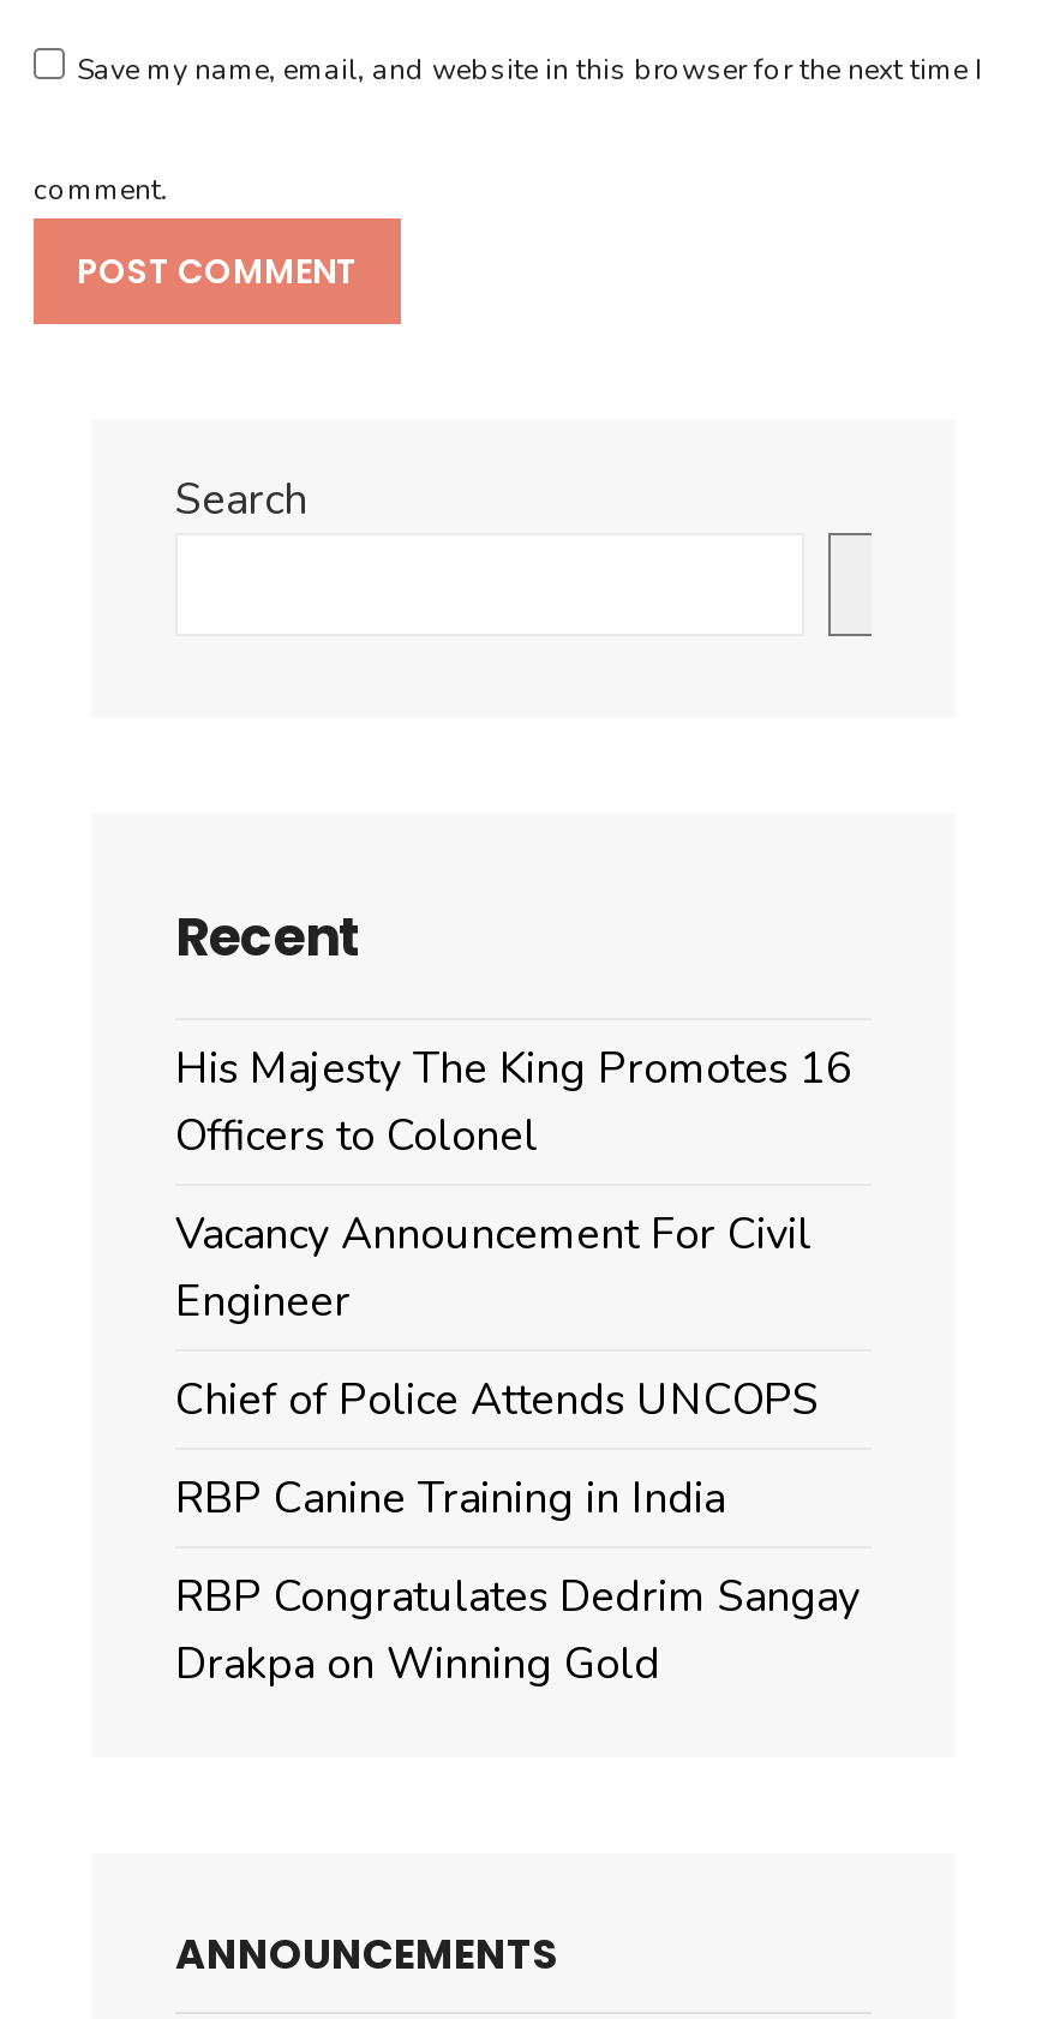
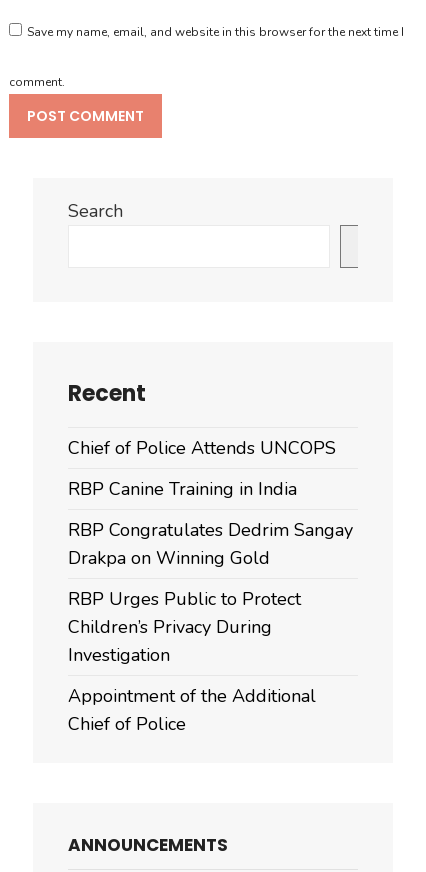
[175,1039,852,1330] His Majesty The King Promotes 16 | Officers to Colonel | Vacancy Announcement For Civil | Engineer -> none
moved [175,1370,860,1692] -> [68,436,353,570]: Chief of Police Attends UNCOPS | RBP Canine Training in India | RBP Congratulates Dedrim Sangay | Drakpa on Winning Gold
none -> [68,587,316,736] RBP Urges Public to Protect | Children’s Privacy During | Investigation | Appointment of the Additional | Chief of Police

